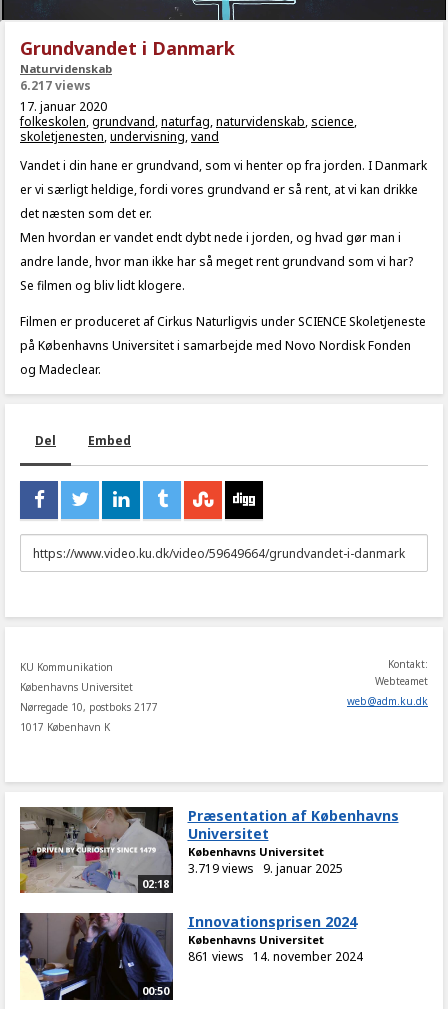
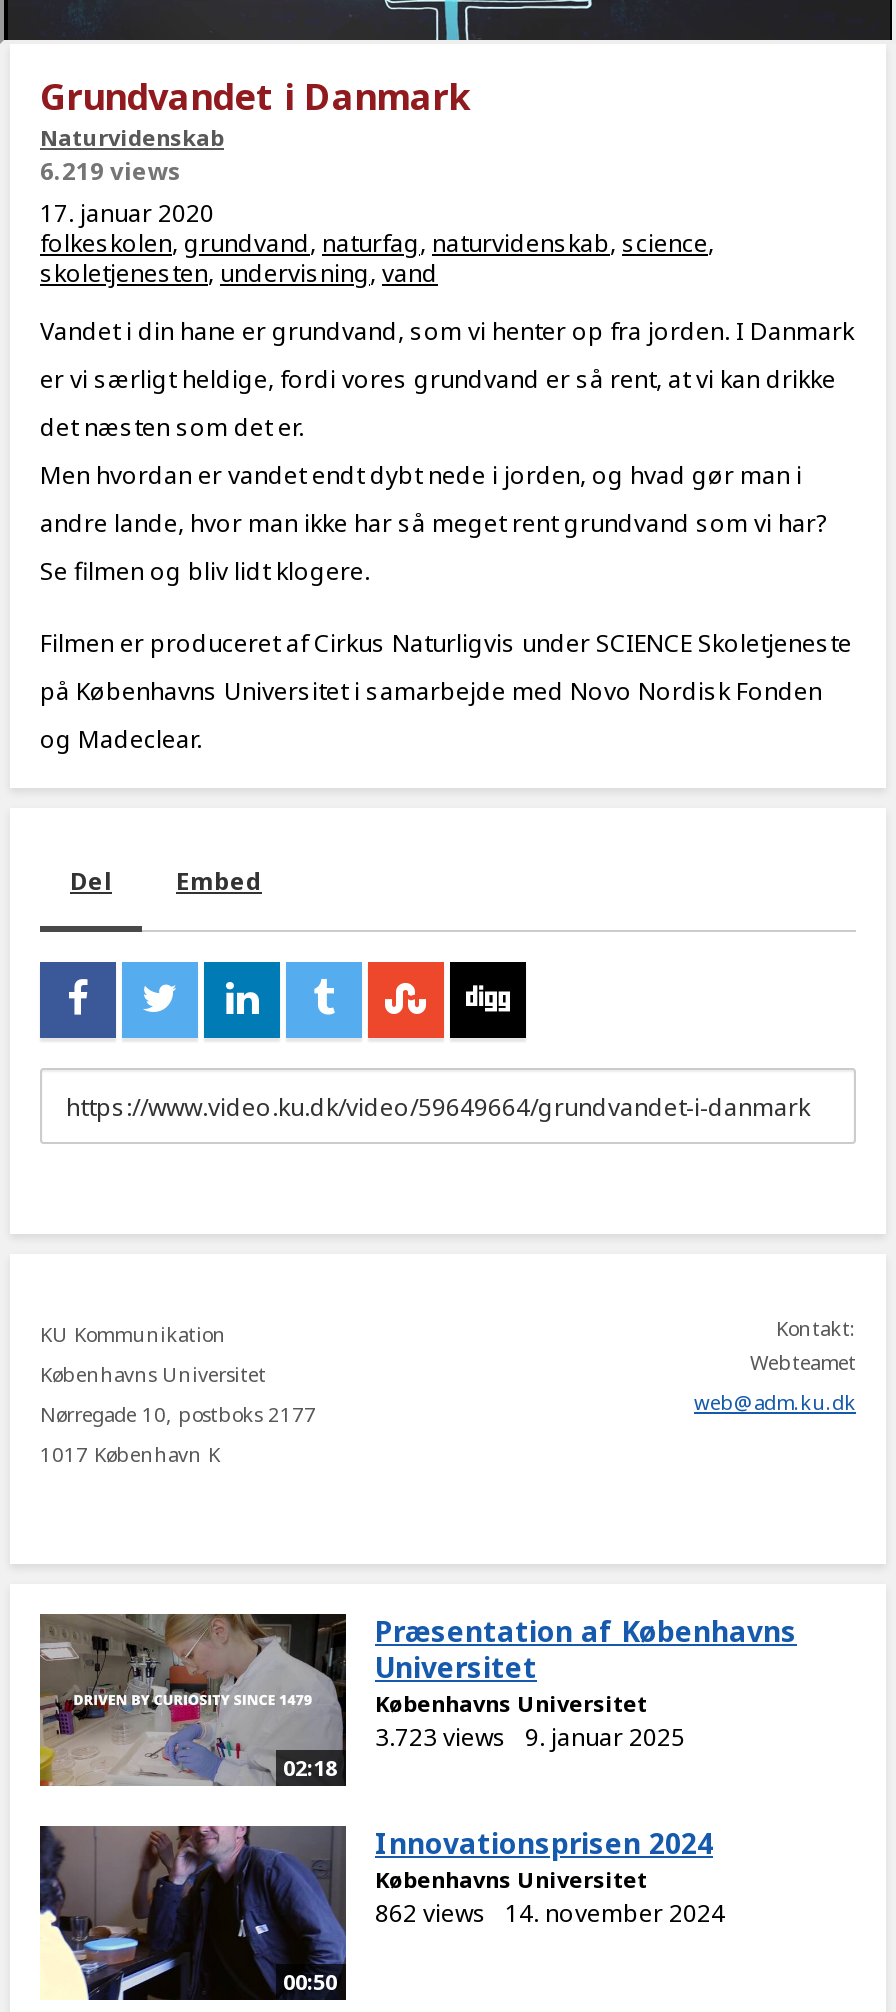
[20,77,91,94] 6.217 views -> [40,154,182,188] 6.219 views
[187,860,342,877] 3.719 views 9. januar 2025 -> [375,1720,685,1754] 3.723 views 9. januar 2025
[187,948,362,965] 861 views 14. november 2024 -> [375,1897,725,1931] 862 views 14. november 2024

